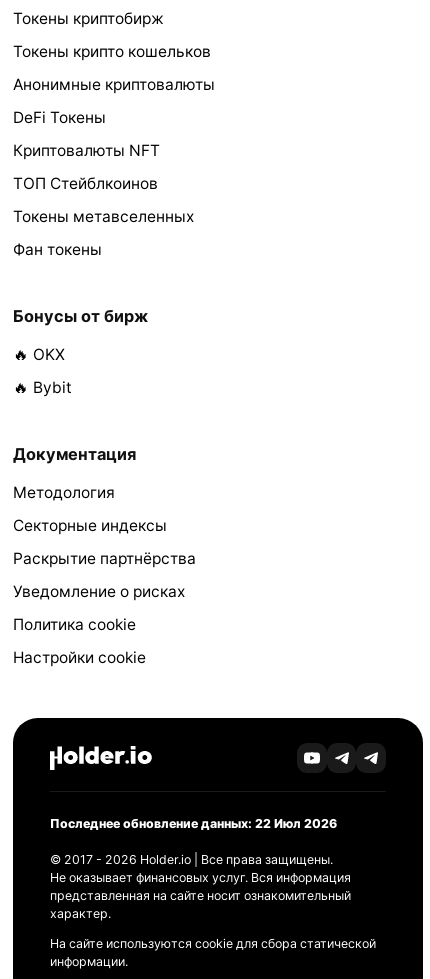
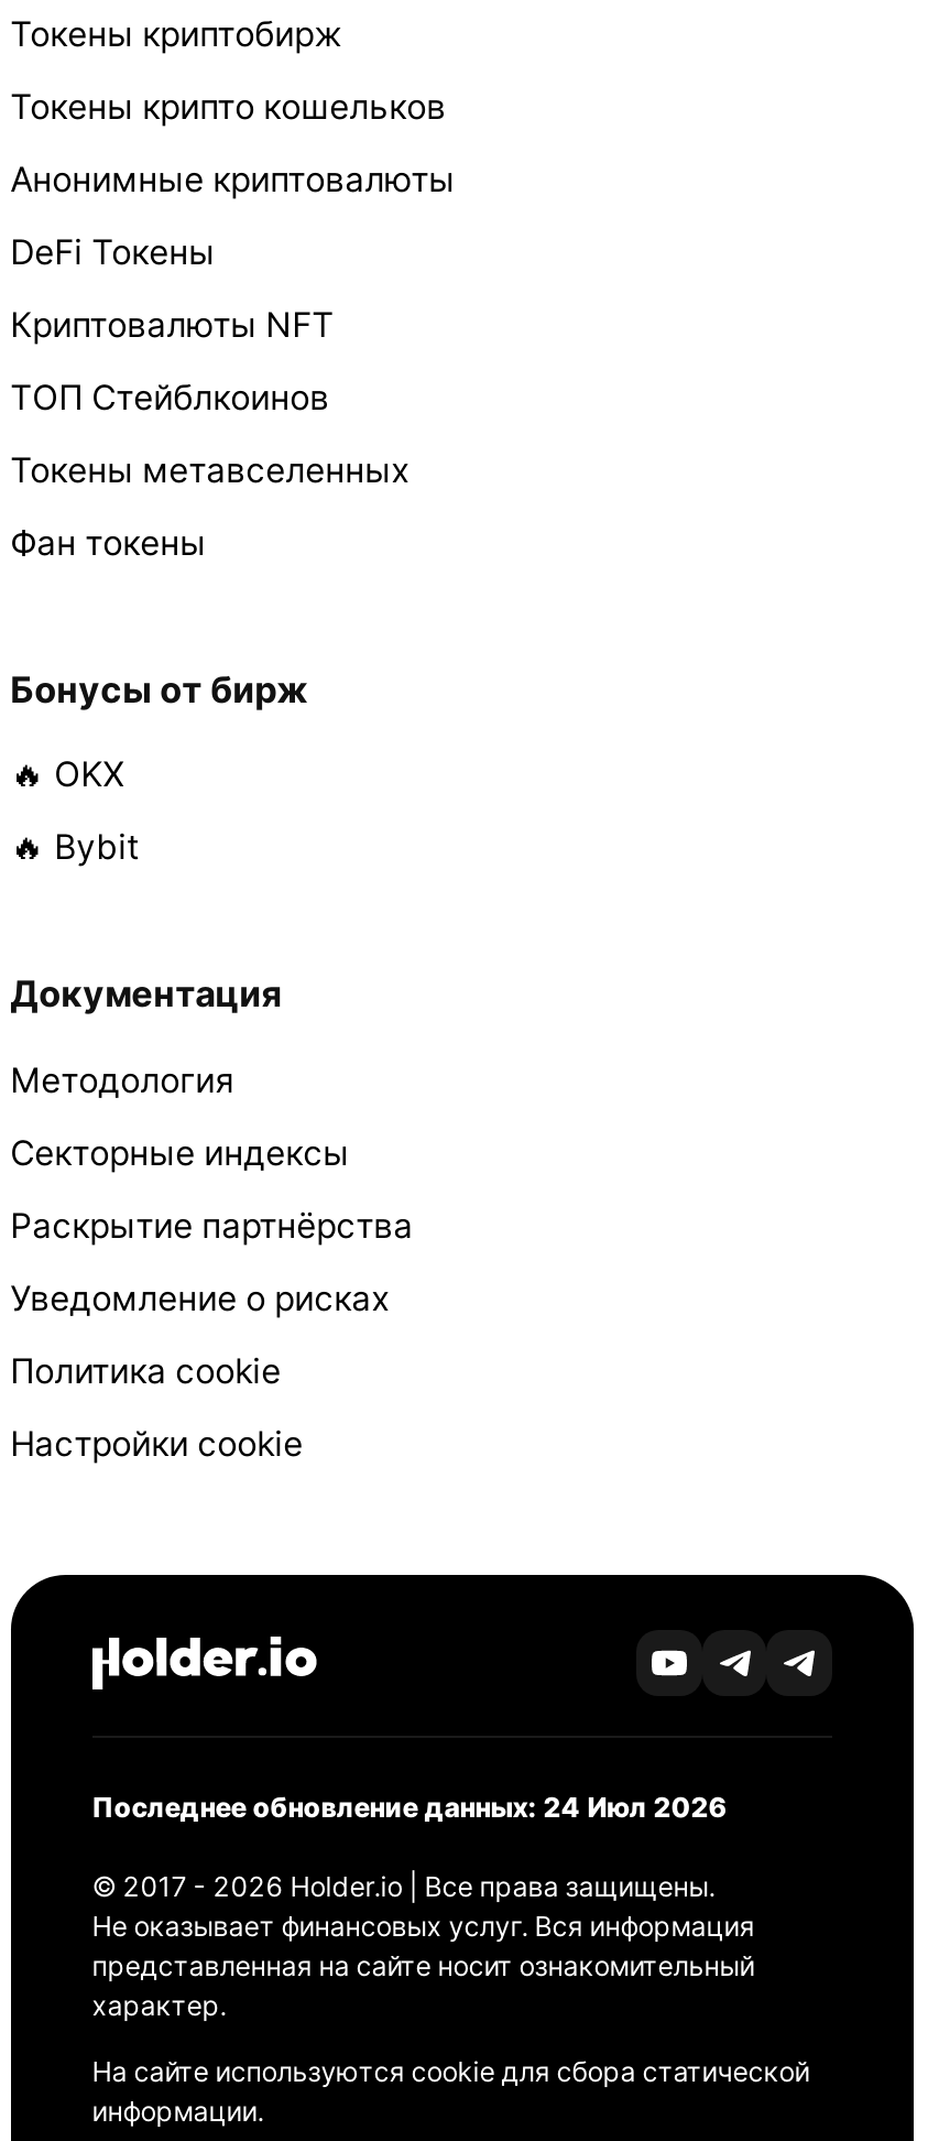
[50,816,337,831] Последнее обновление данных: 22 Июл 2026 -> [92,1790,726,1823] Последнее обновление данных: 24 Июл 2026

